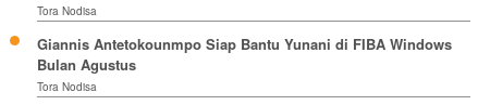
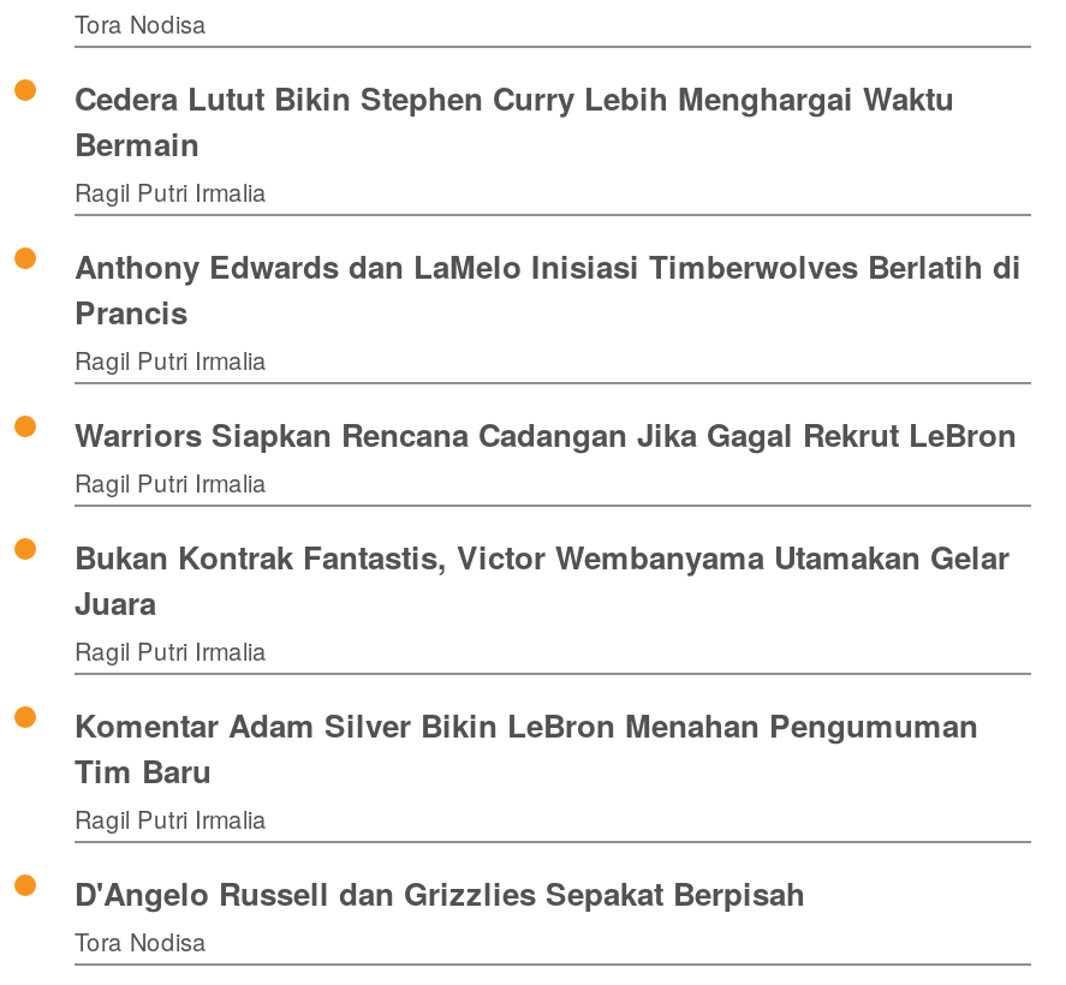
[37,33,452,74] Giannis Antetokounmpo Siap Bantu Yunani di FIBA Windows | Bulan Agustus -> [75,74,1022,914] Cedera Lutut Bikin Stephen Curry Lebih Menghargai Waktu | Bermain | Ragil Putri Irmalia | Anthony Edwards dan LaMelo Inisiasi Timberwolves Berlatih di | Prancis | Ragil Putri Irmalia | Warriors Siapkan Rencana Cadangan Jika Gagal Rekrut LeBron | Ragil Putri Irmalia | Bukan Kontrak Fantastis, Victor Wembanyama Utamakan Gelar | Juara | Ragil Putri Irmalia | Komentar Adam Silver Bikin LeBron Menahan Pengumuman | Tim Baru | Ragil Putri Irmalia | D'Angelo Russell dan Grizzlies Sepakat Berpisah

